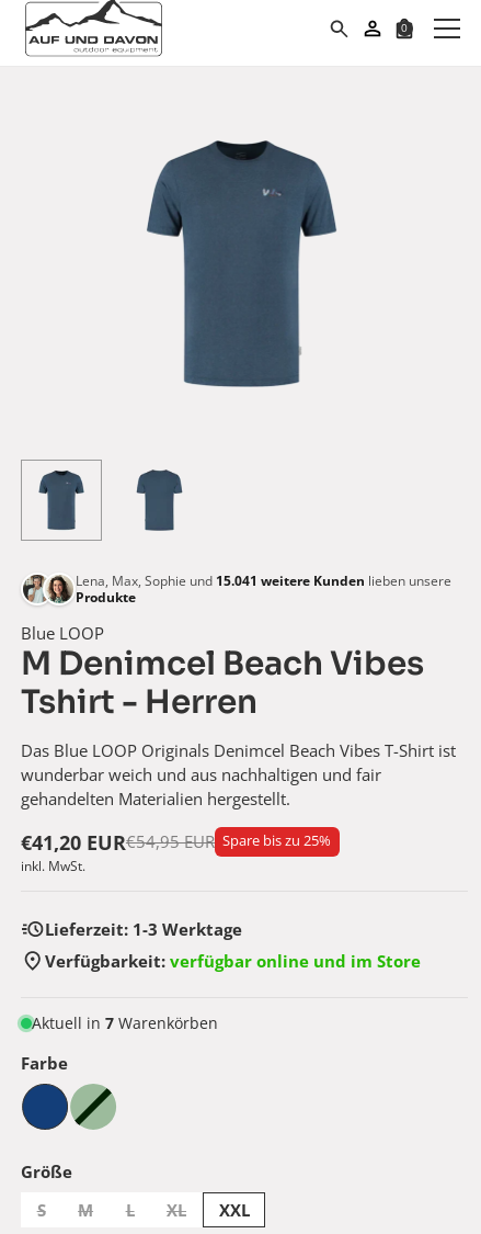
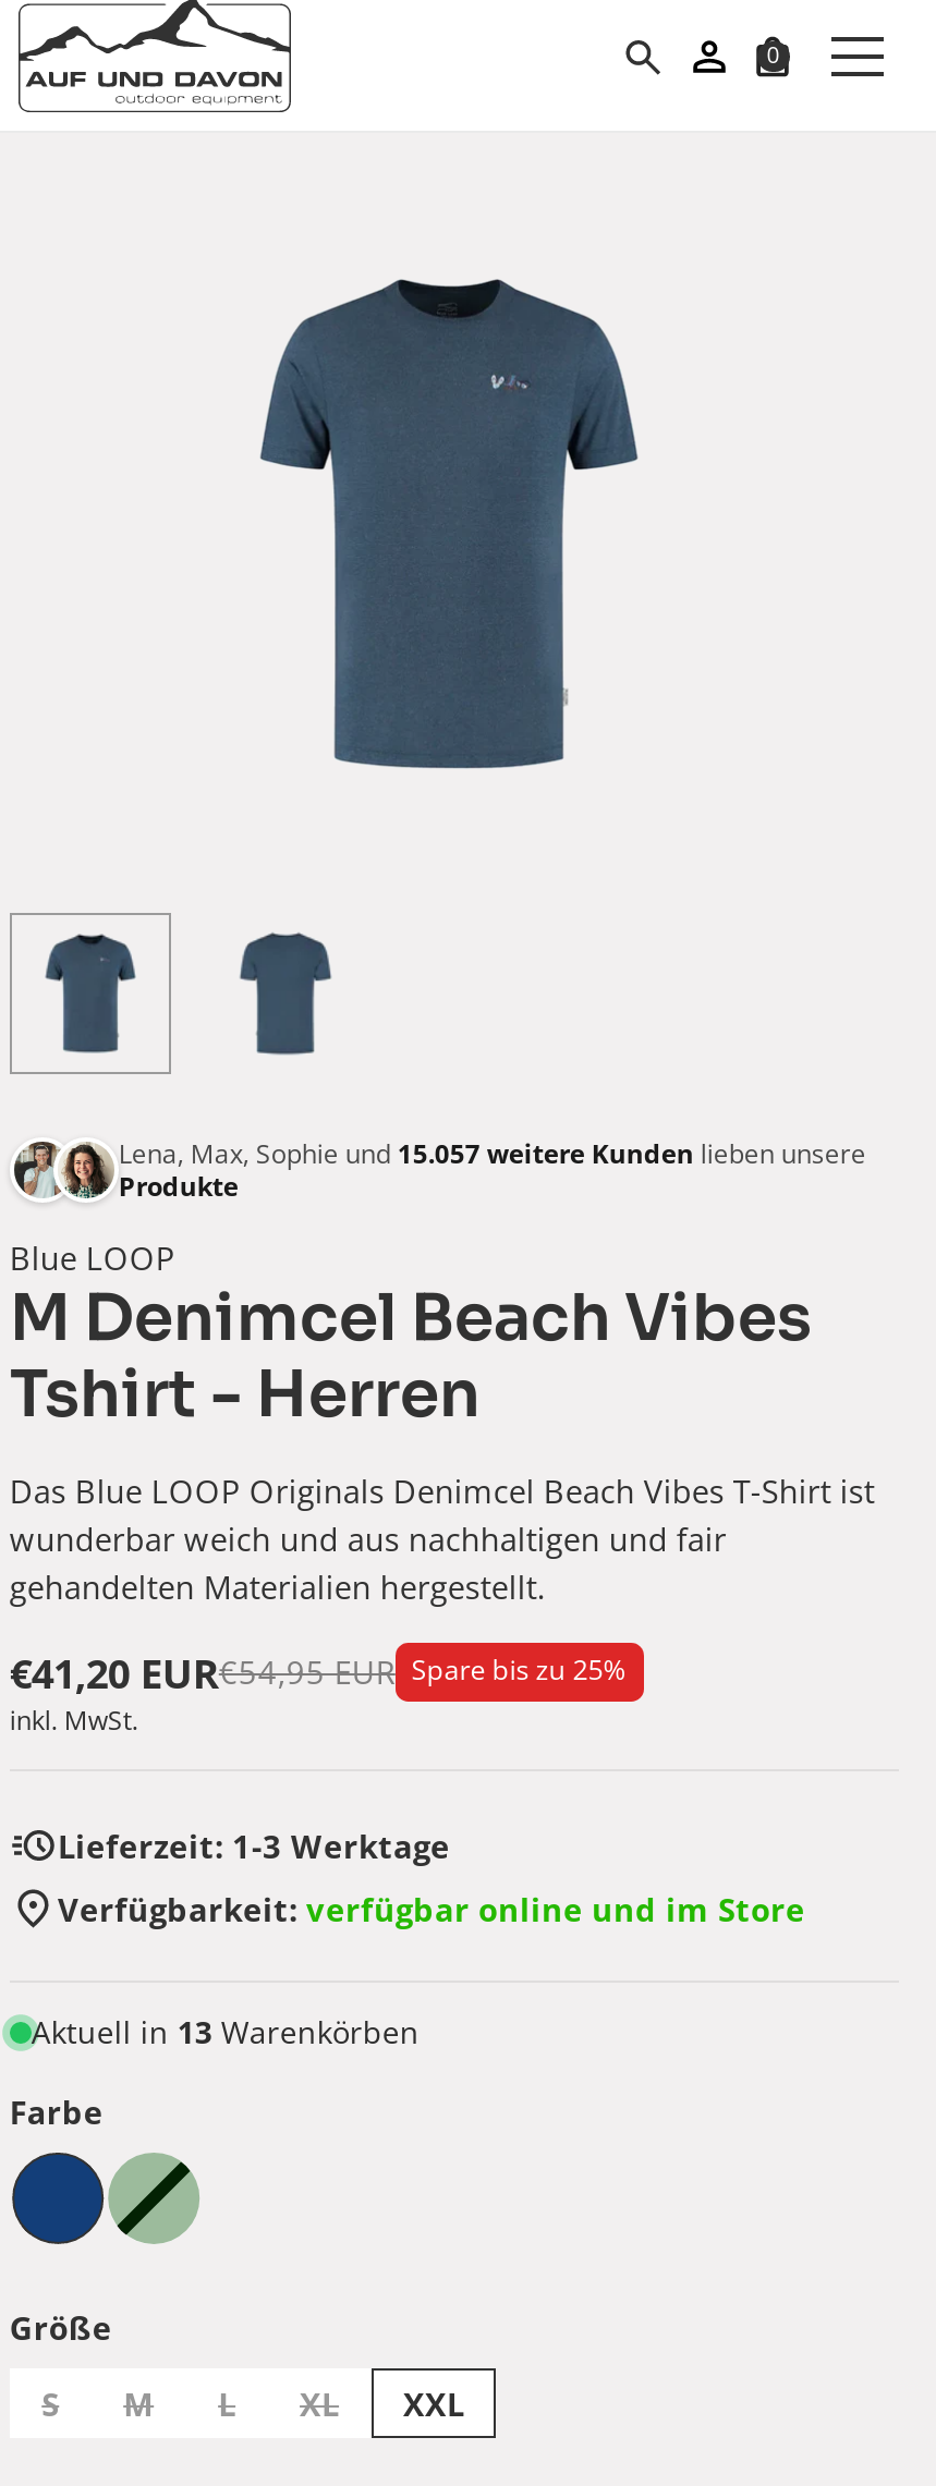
[75,572,451,590] Lena, Max, Sophie und 15.041 weitere Kunden lieben unsere -> [119,1136,866,1173] Lena, Max, Sophie und 15.057 weitere Kunden lieben unsere
[32,1013,218,1033] Aktuell in 7 Warenkörben -> [31,2011,419,2053] Aktuell in 13 Warenkörben

